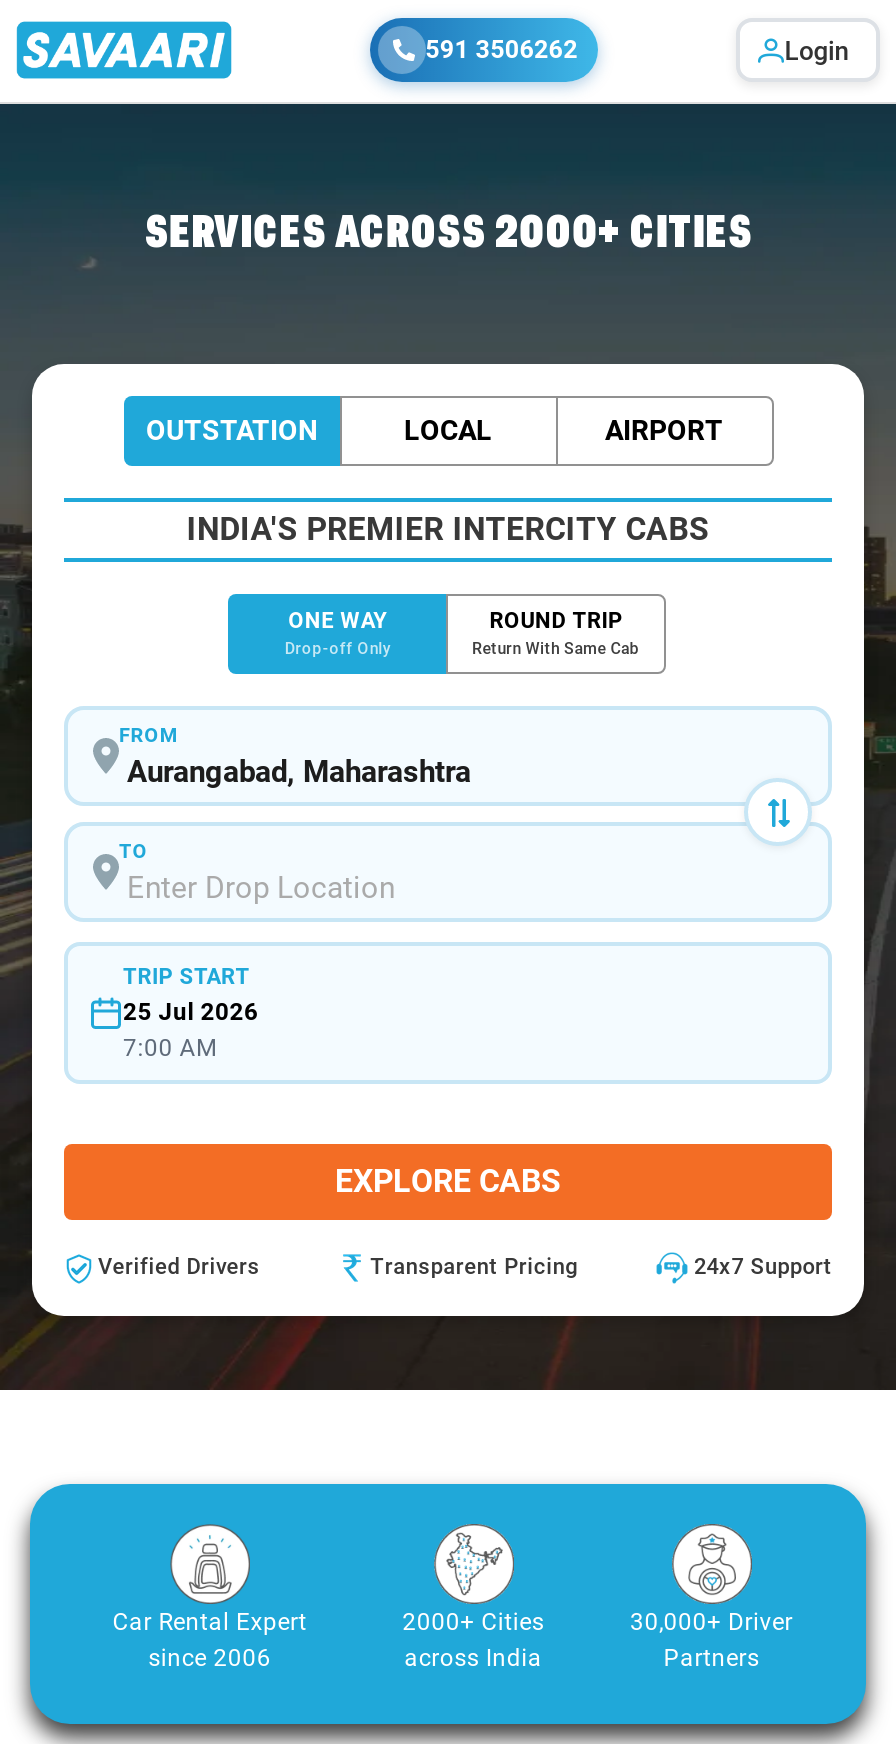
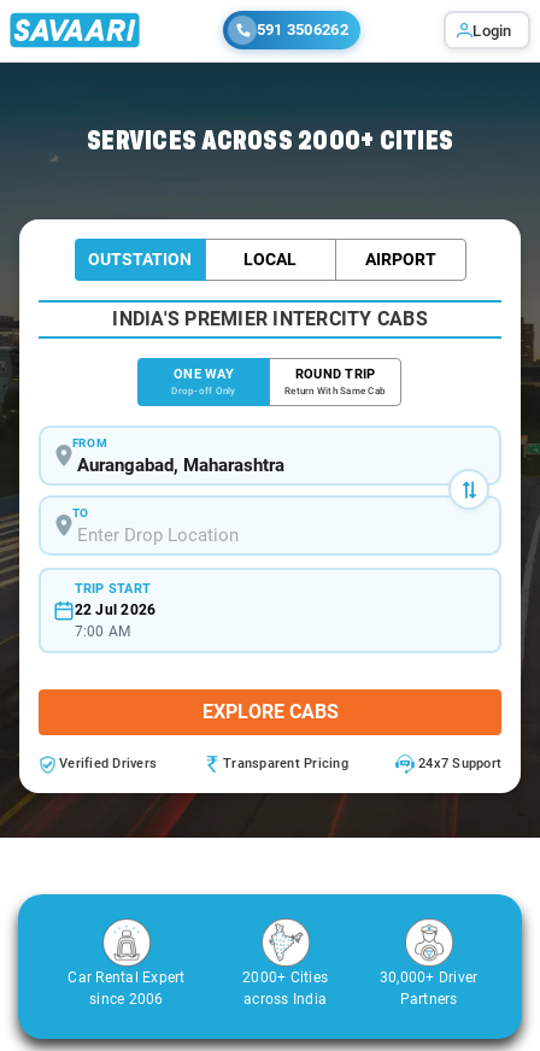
[123,997,258,1025] 25 Jul 2026 -> [74,601,156,618] 22 Jul 2026

